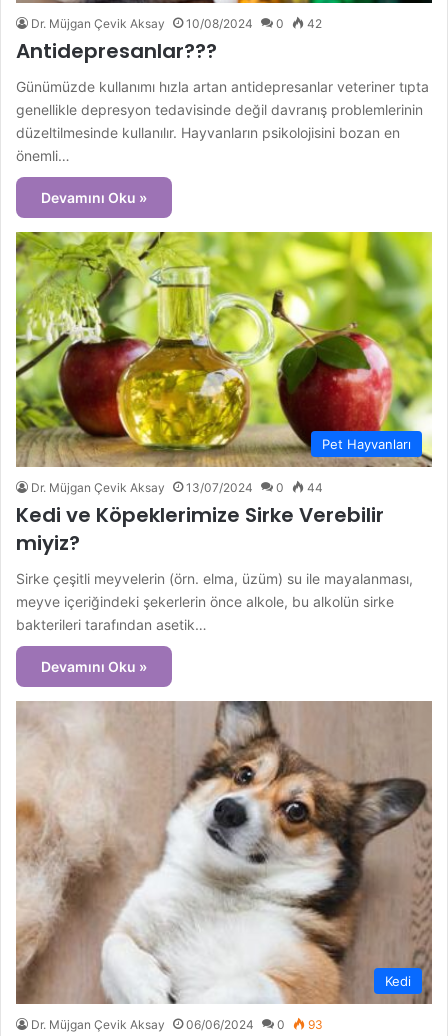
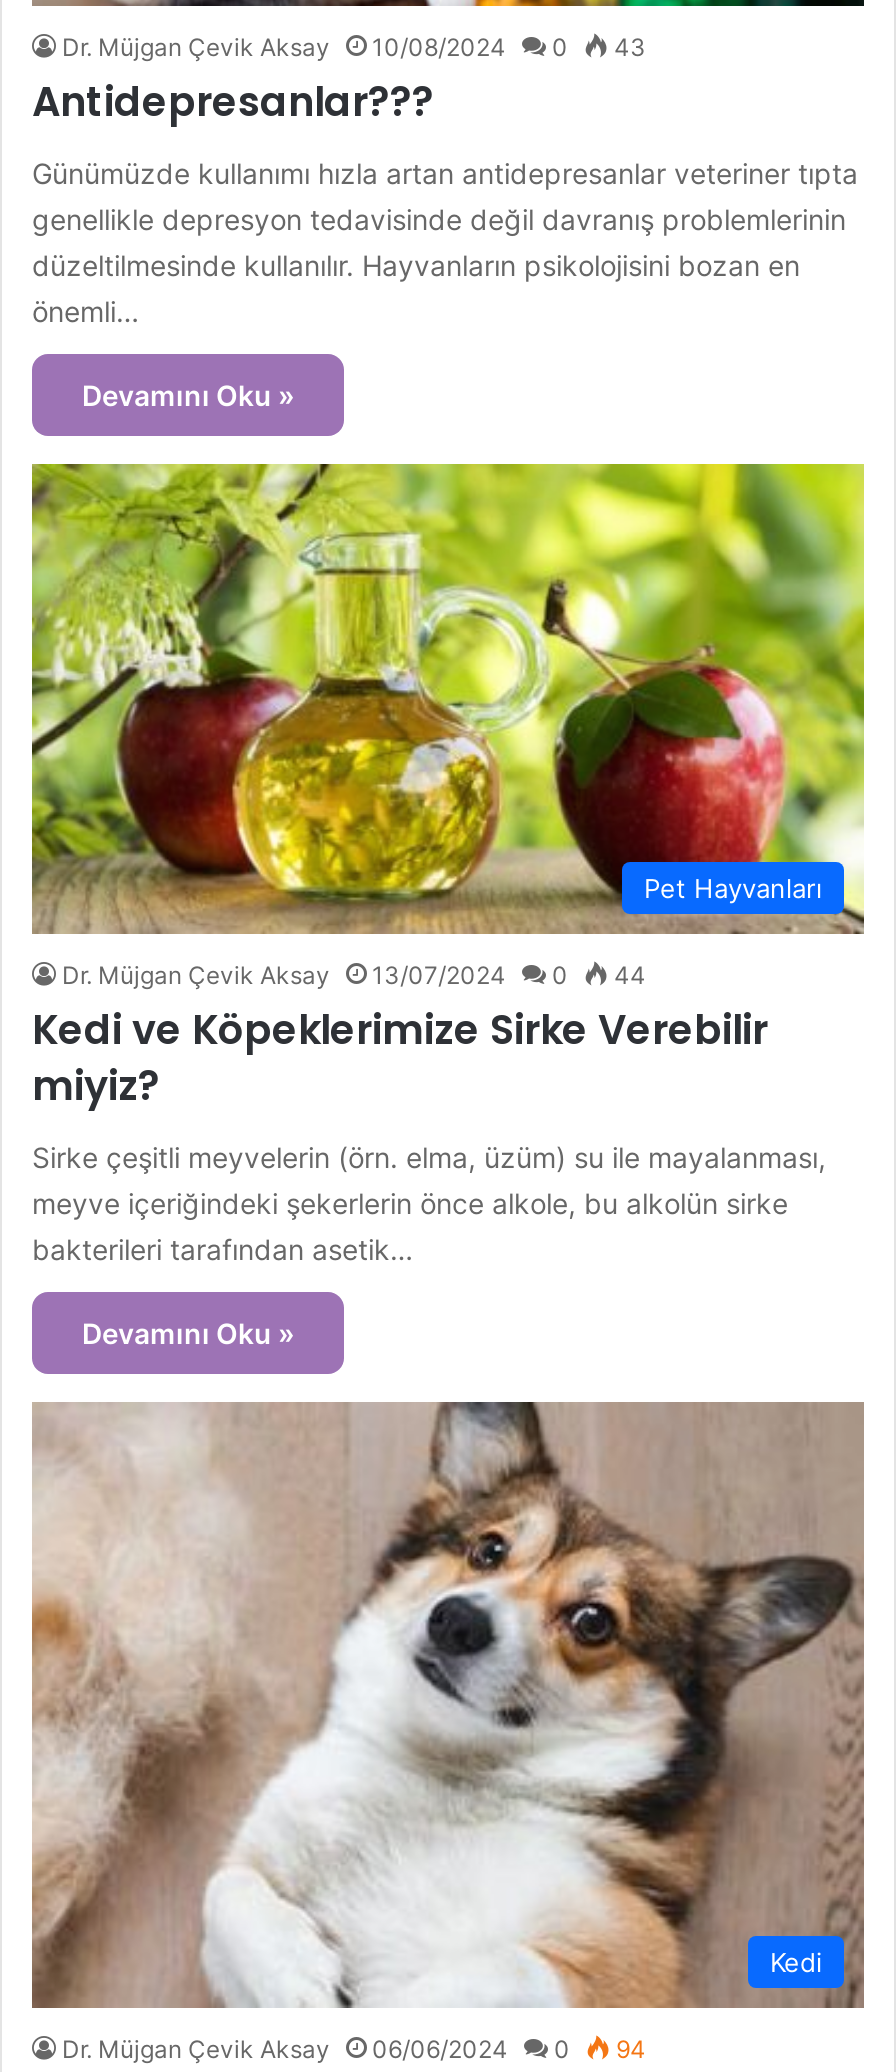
[31,16,322,31] Dr. Müjgan Çevik Aksay 10/08/2024 0 42 -> [62,33,646,63] Dr. Müjgan Çevik Aksay 10/08/2024 0 43
[31,1017,323,1032] Dr. Müjgan Çevik Aksay 06/06/2024 0 93 -> [62,2034,646,2064] Dr. Müjgan Çevik Aksay 06/06/2024 0 94

